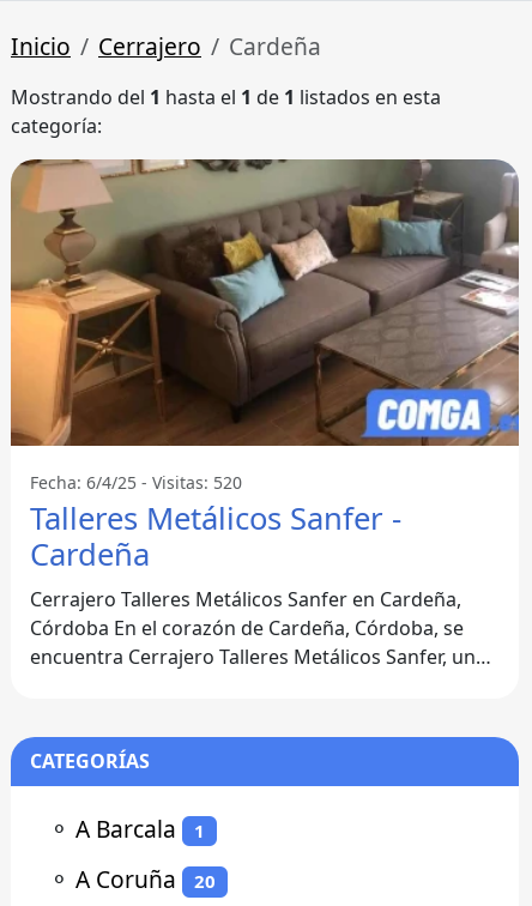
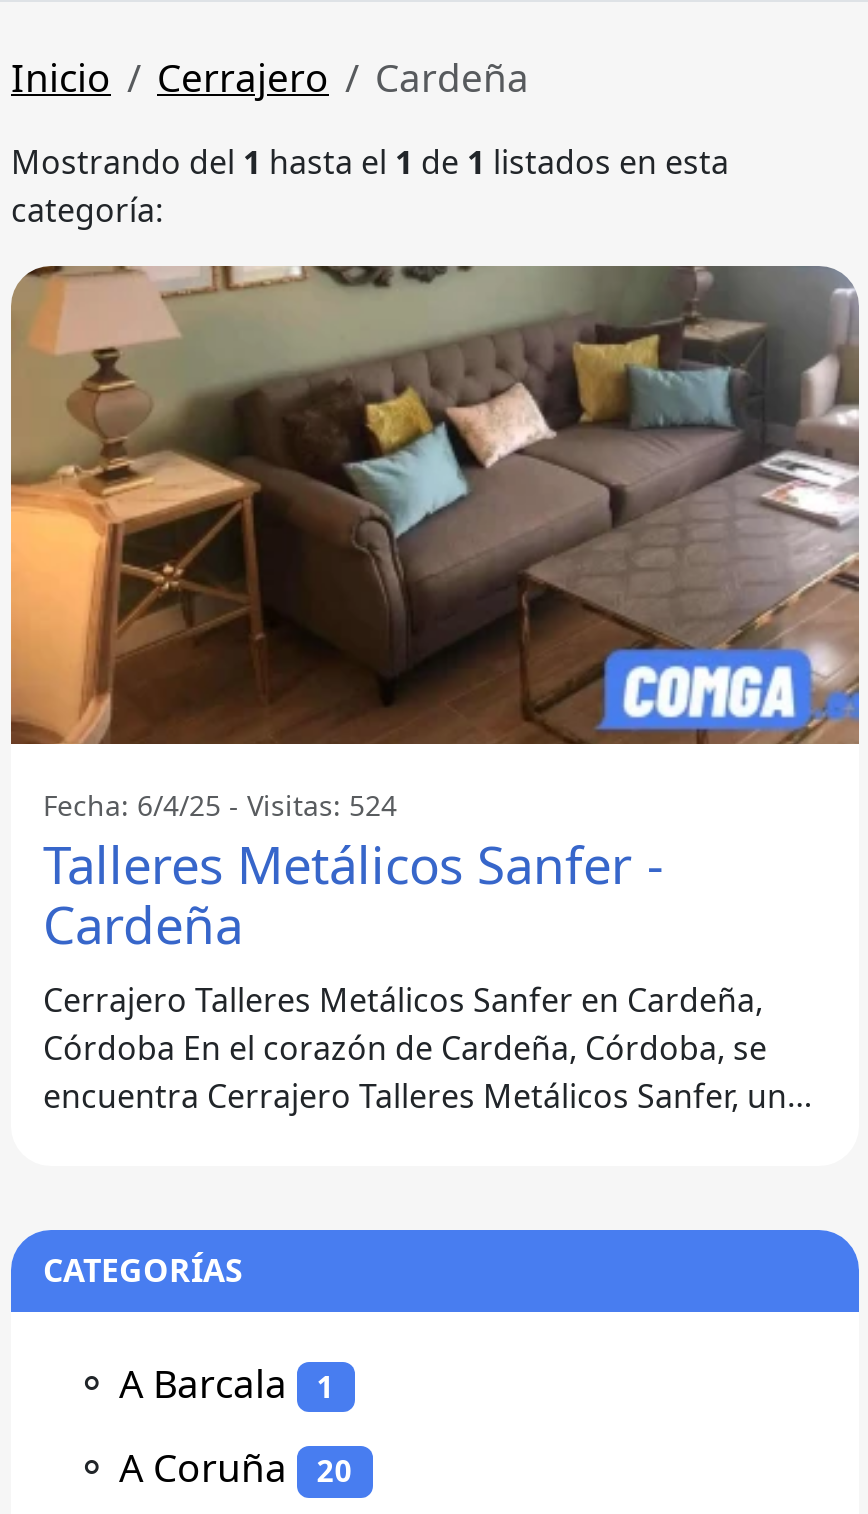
[30,470,242,493] Fecha: 6/4/25 - Visitas: 520 -> [43,785,397,823] Fecha: 6/4/25 - Visitas: 524

